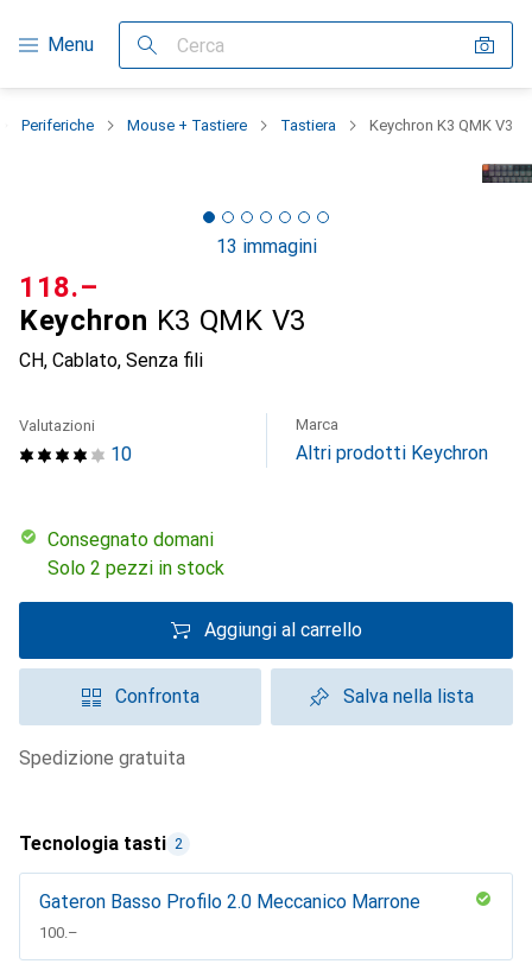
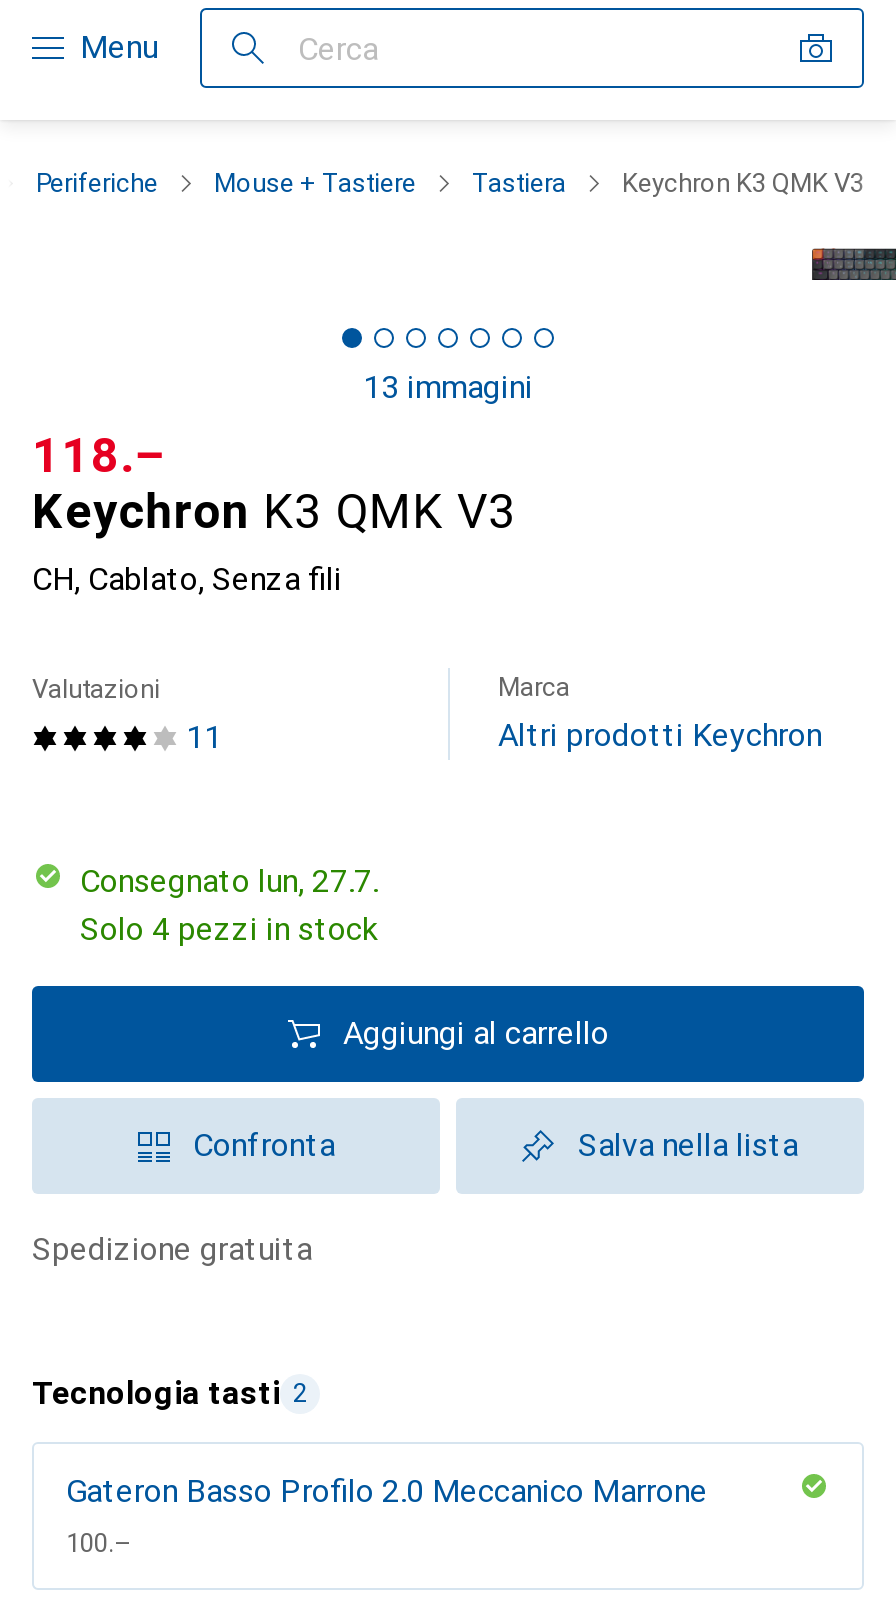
[110,443,132,465] 10 -> [186,718,222,756] 11
[47,528,224,579] Consegnato domani | Solo 2 pezzi in stock -> [80,862,378,948] Consegnato lun, 27.7. | Solo 4 pezzi in stock

